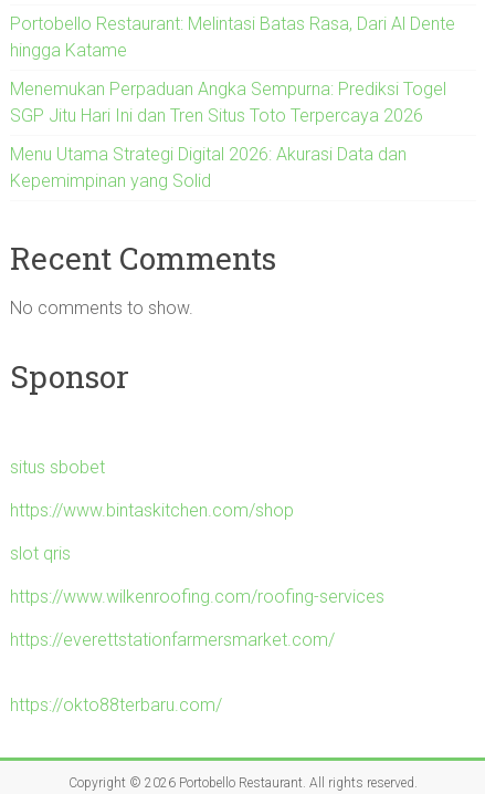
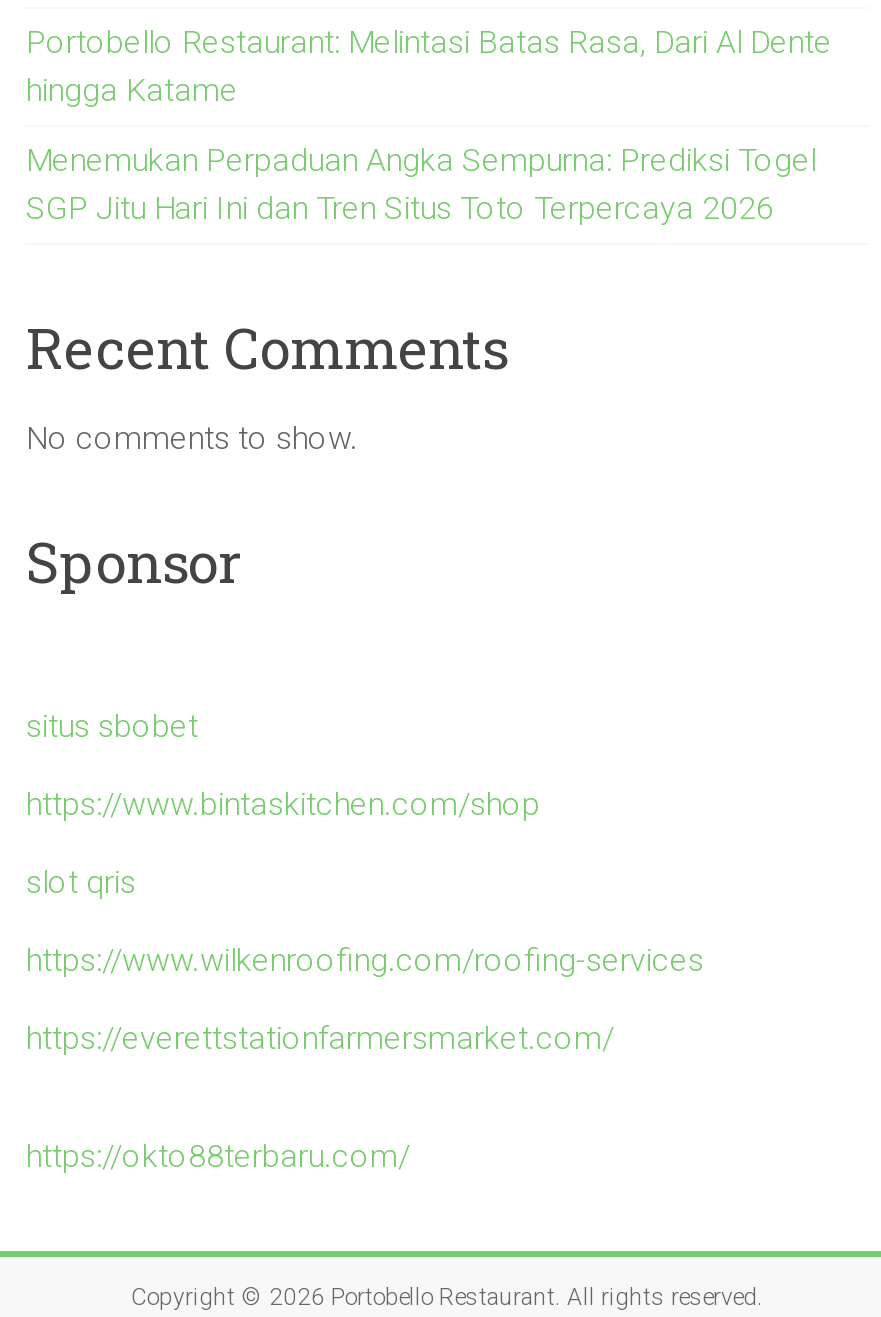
[10,143,407,191] Menu Utama Strategi Digital 2026: Akurasi Data dan | Kepemimpinan yang Solid -> none

